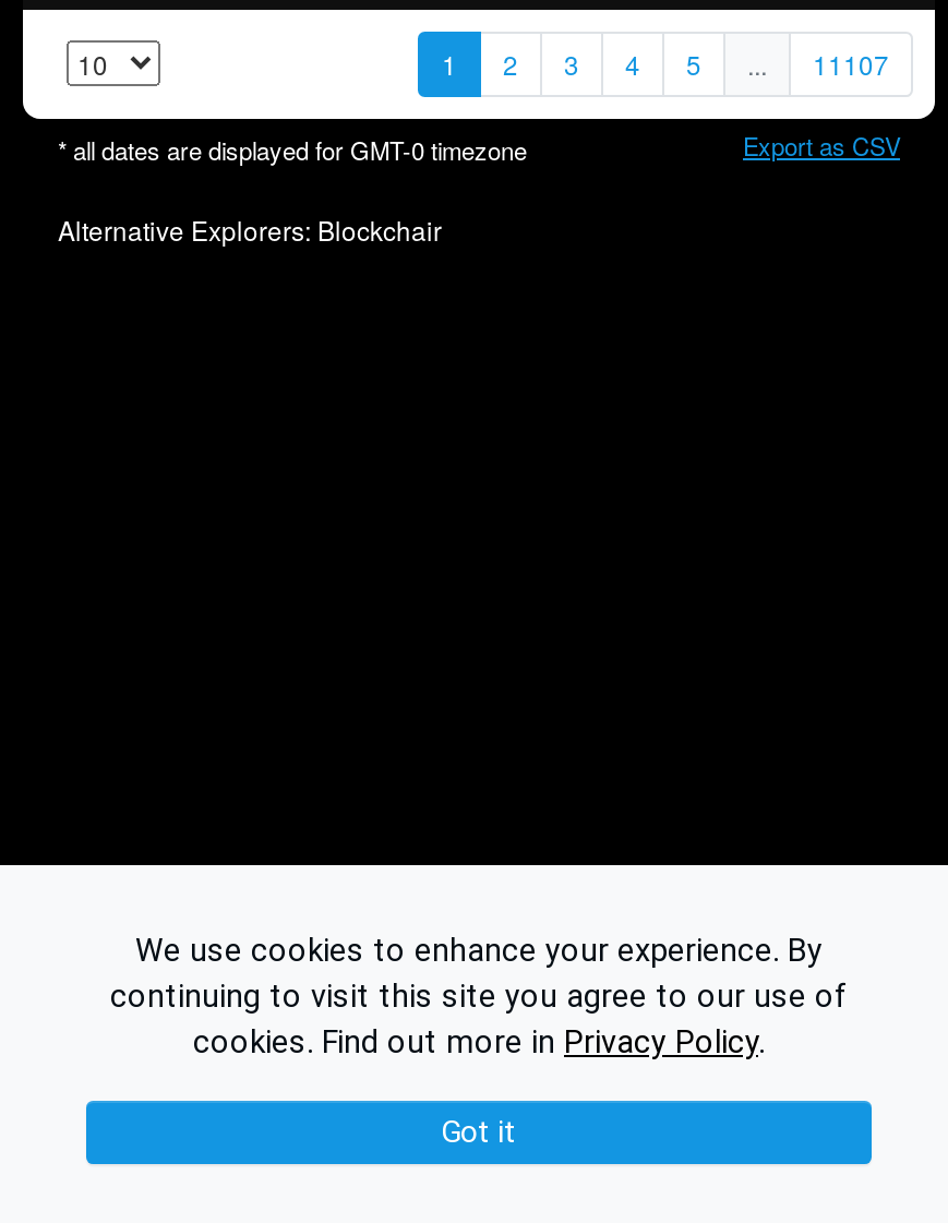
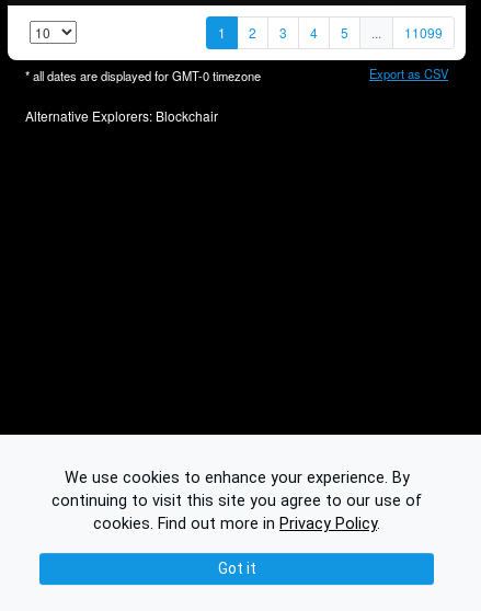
[813,44,889,81] 11107 -> [404,22,443,41] 11099

